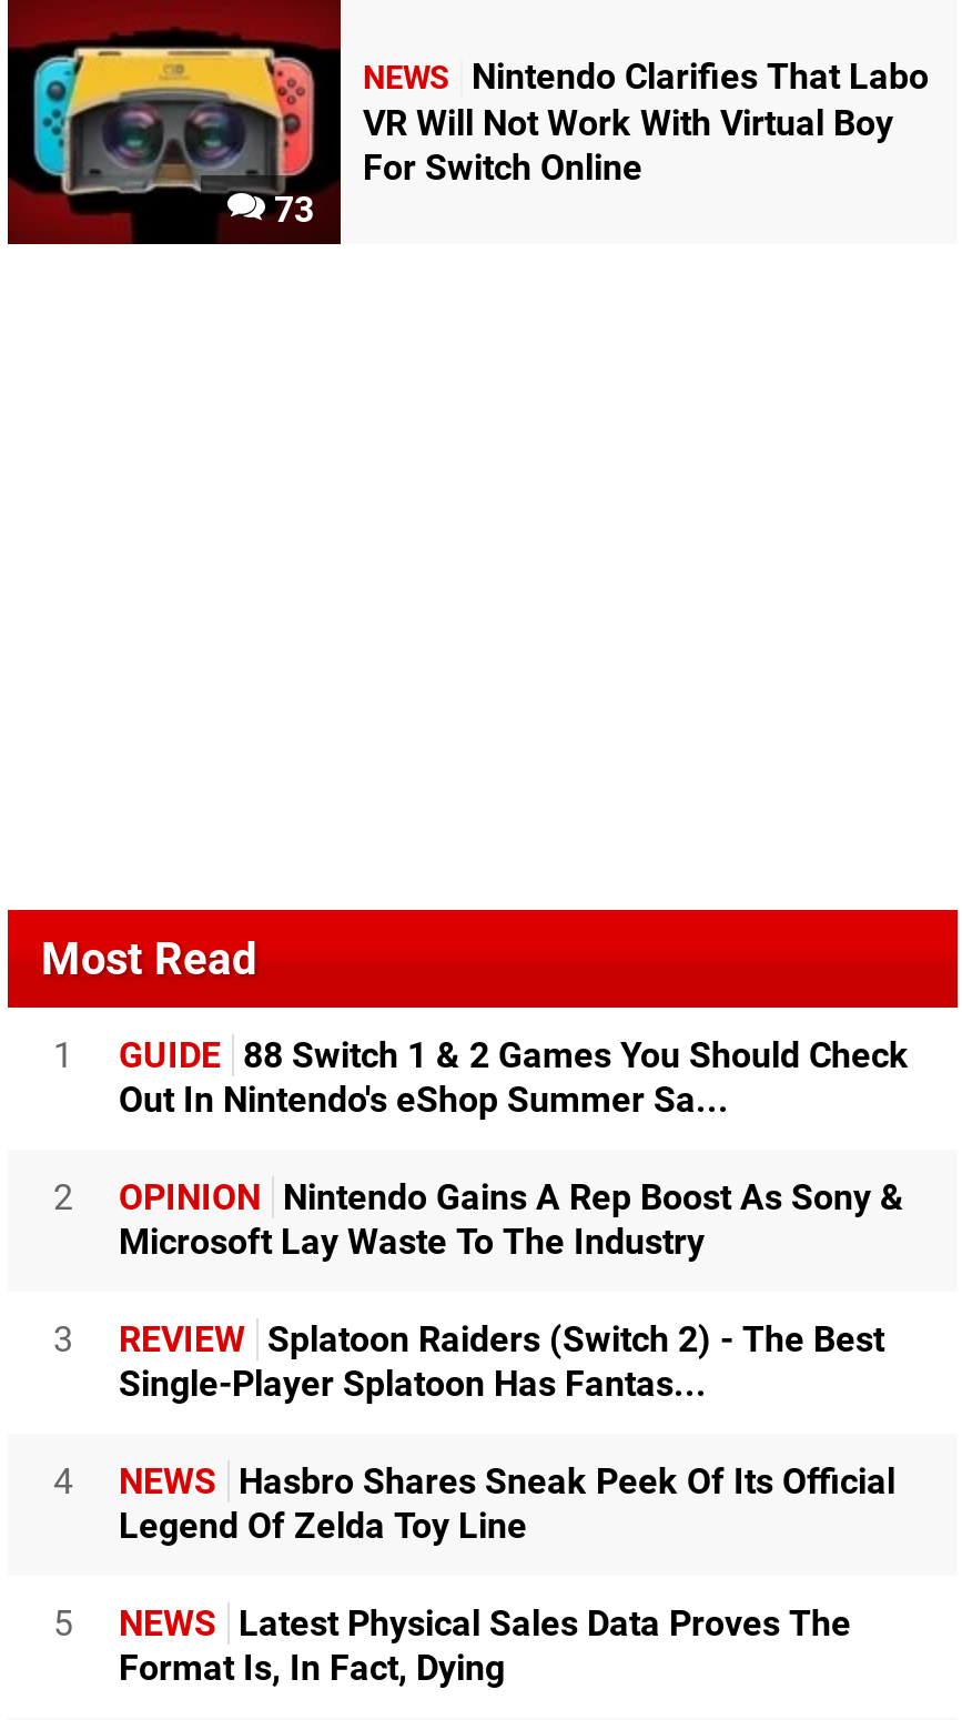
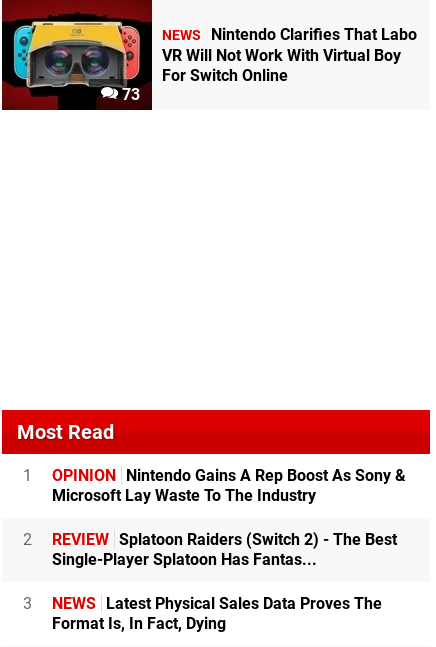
[53,1033,909,1218] GUIDE 88 Switch 1 & 2 Games You Should Check | Out In Nintendo's eShop Summer Sa... | 2 -> none
[53,1317,884,1360] 3 REVIEW Splatoon Raiders (Switch 2) - The Best -> [22,530,397,549] 2 REVIEW Splatoon Raiders (Switch 2) - The Best
[53,1459,895,1644] 4 | NEWS Hasbro Shares Sneak Peek Of Its Official | Legend Of Zelda Toy Line | 5 -> [22,594,31,613] 3

